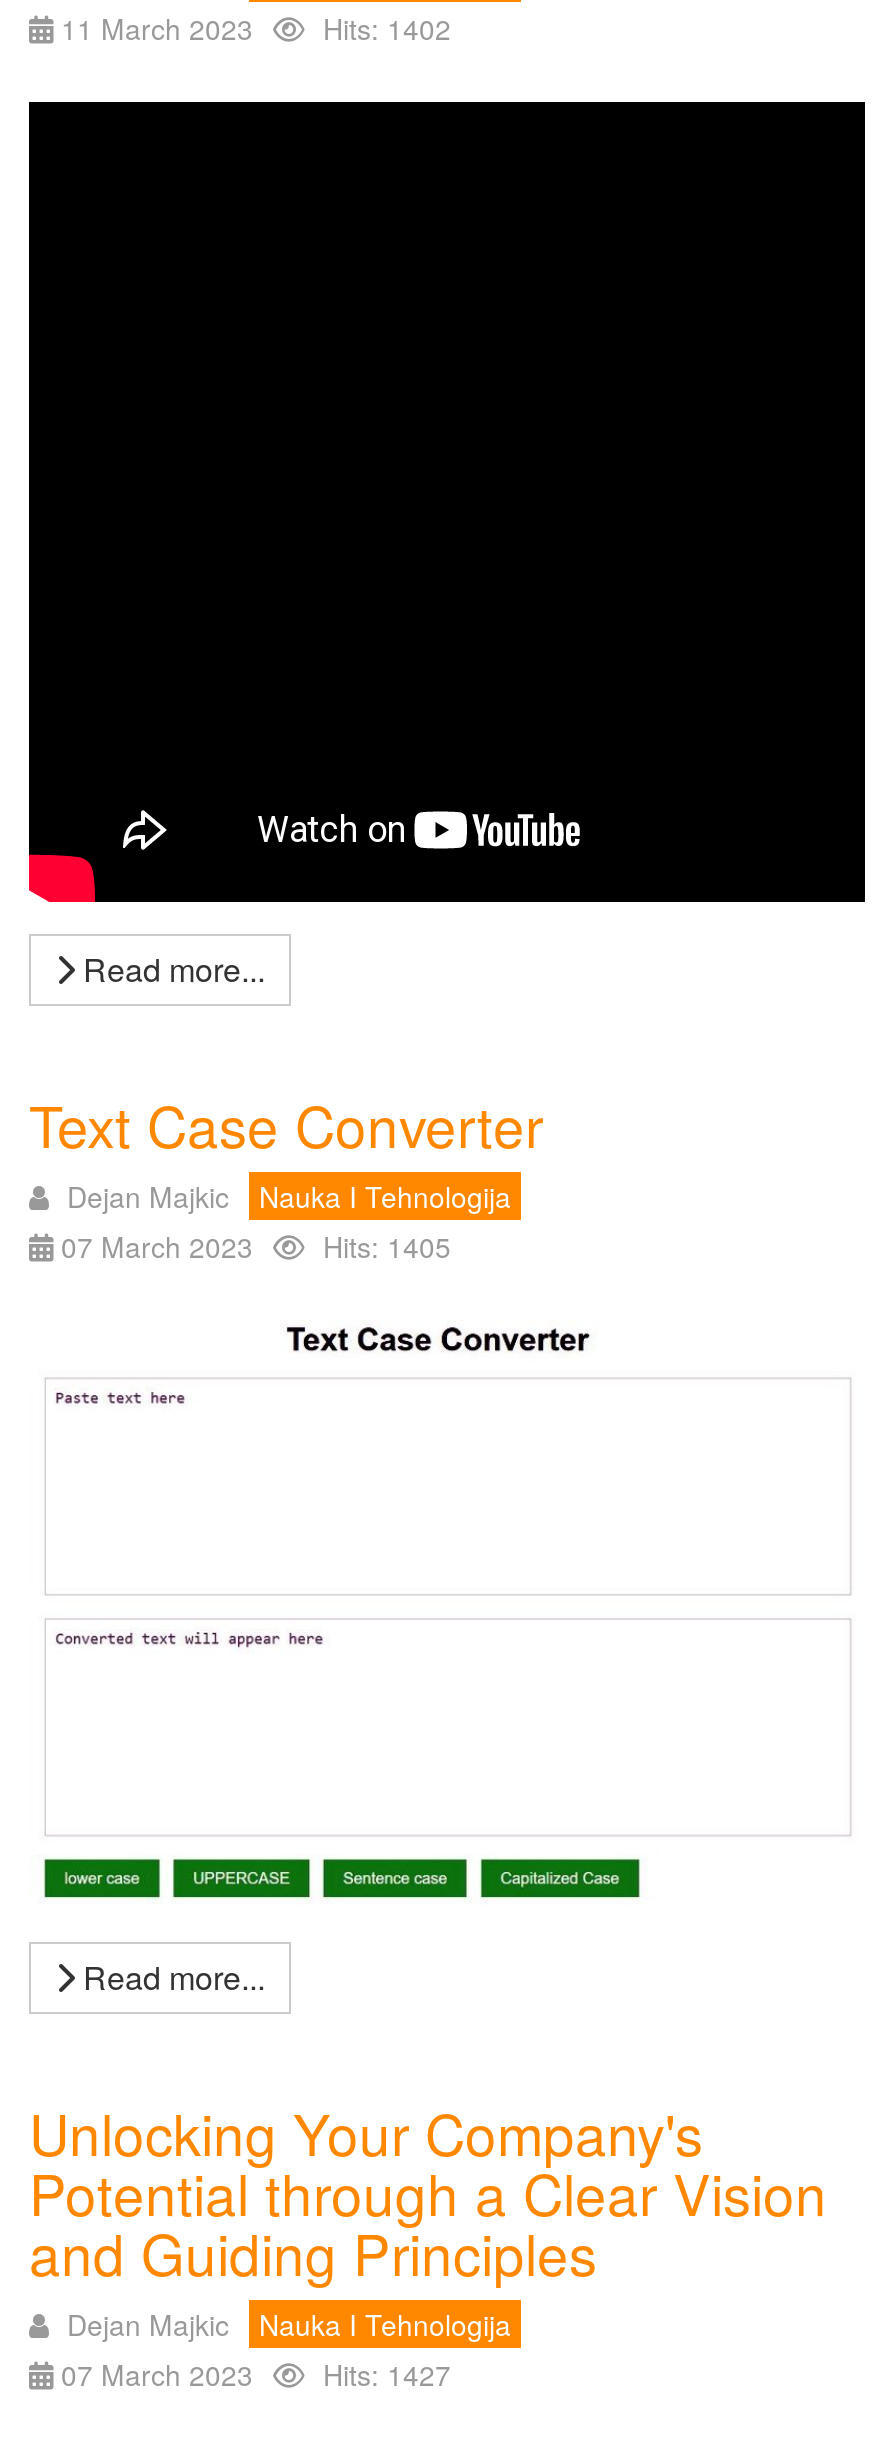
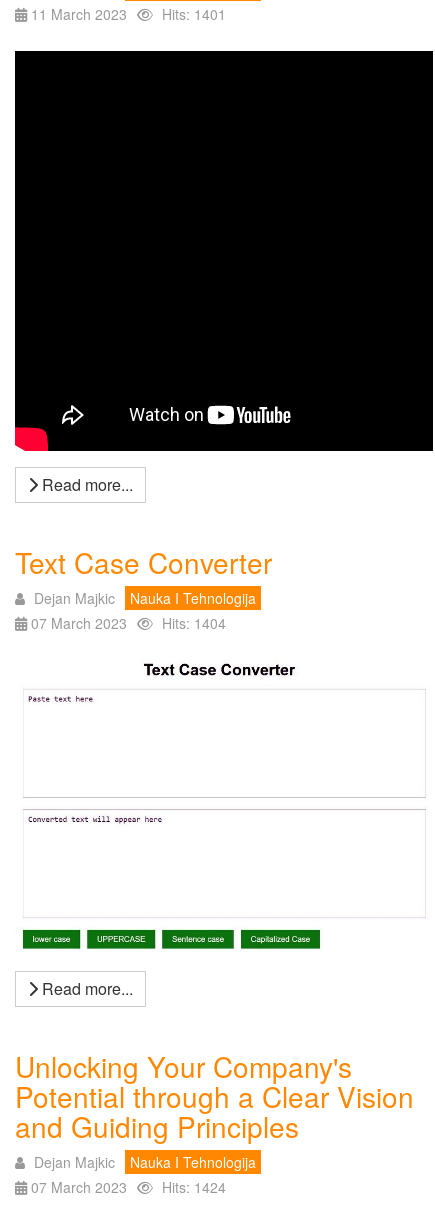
[61,8,451,48] 11 March 2023 Hits: 1402 -> [31,4,226,24] 11 March 2023 Hits: 1401
[61,1226,451,1266] 07 March 2023 Hits: 1405 -> [31,613,226,633] 07 March 2023 Hits: 1404
[61,2355,451,2395] 07 March 2023 Hits: 1427 -> [31,1177,226,1197] 07 March 2023 Hits: 1424

